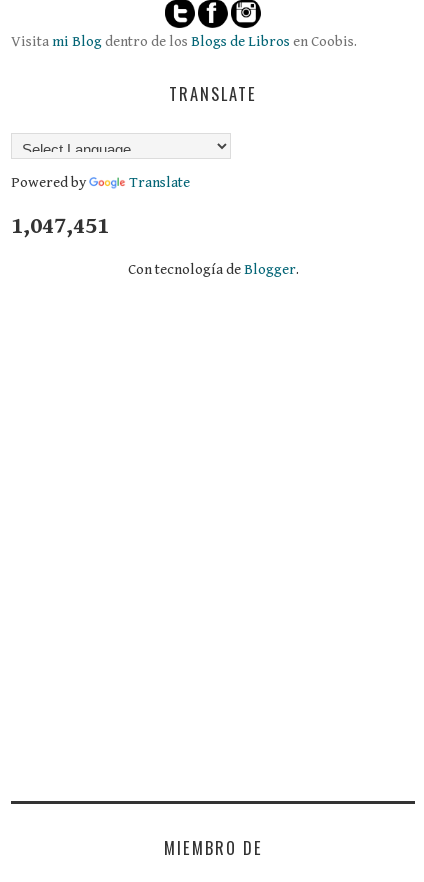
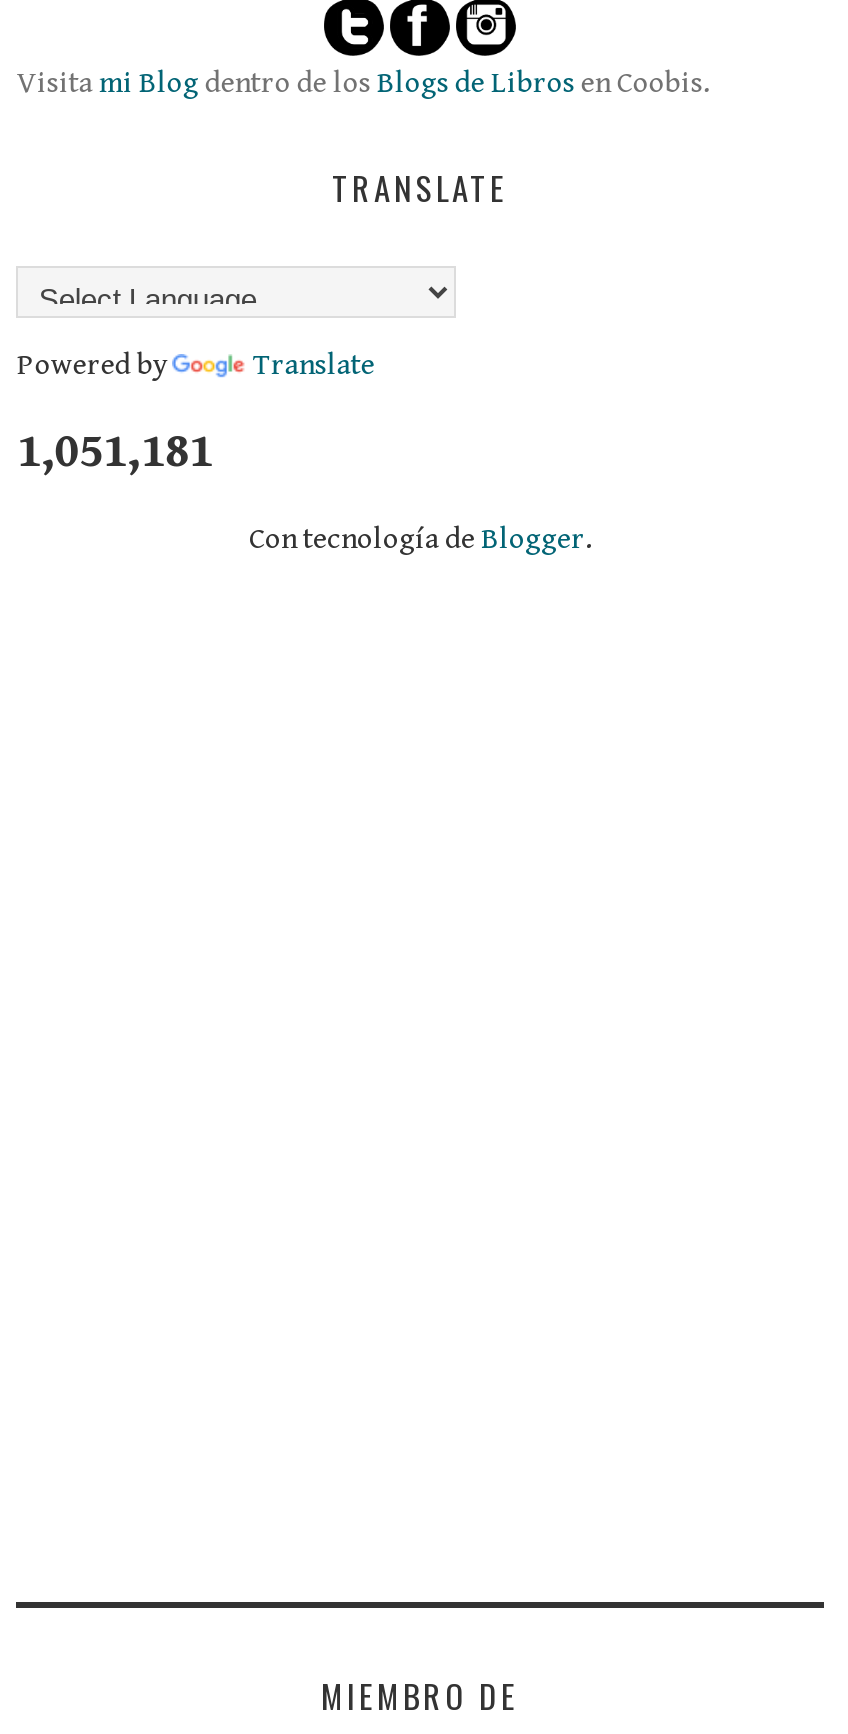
[11,212,109,240] 1,047,451 -> [17,424,213,480] 1,051,181

